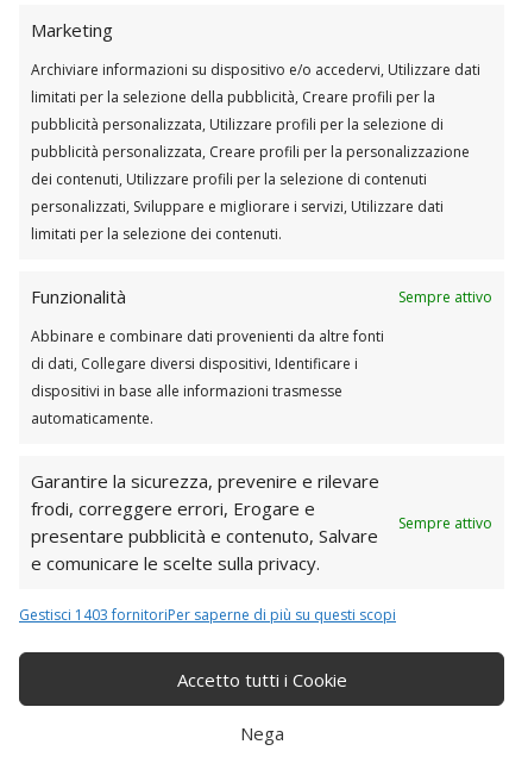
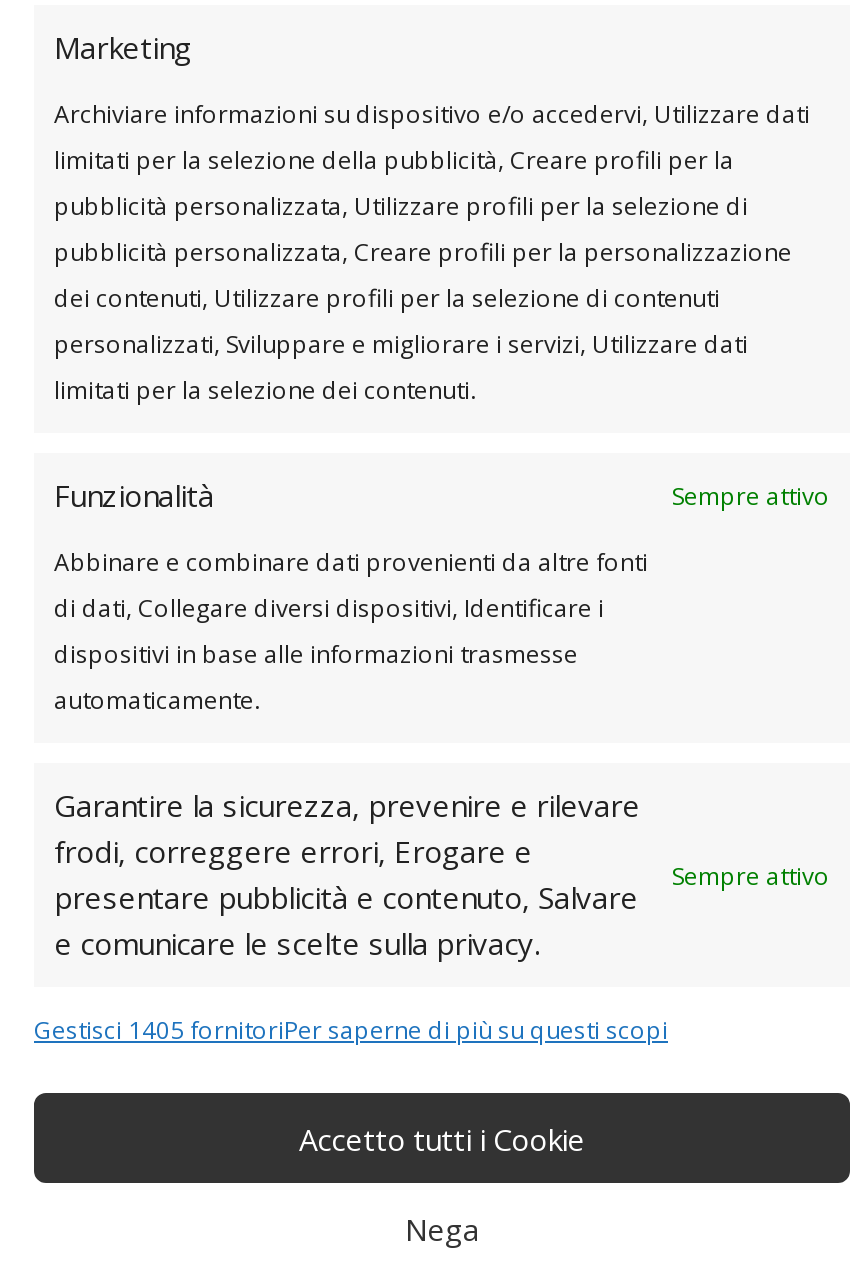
[19,605,396,625] Gestisci 1403 fornitoriPer saperne di più su questi scopi -> [34,1013,668,1047] Gestisci 1405 fornitoriPer saperne di più su questi scopi

